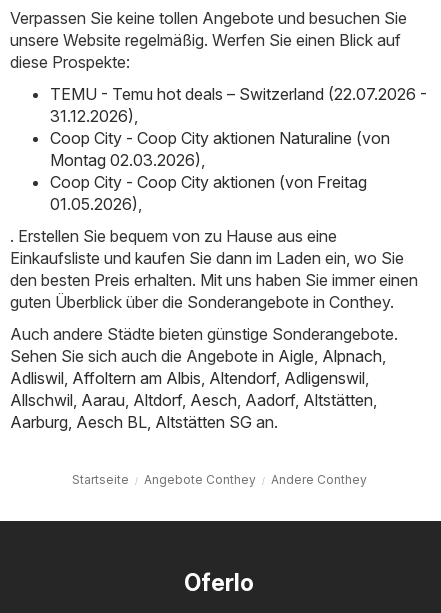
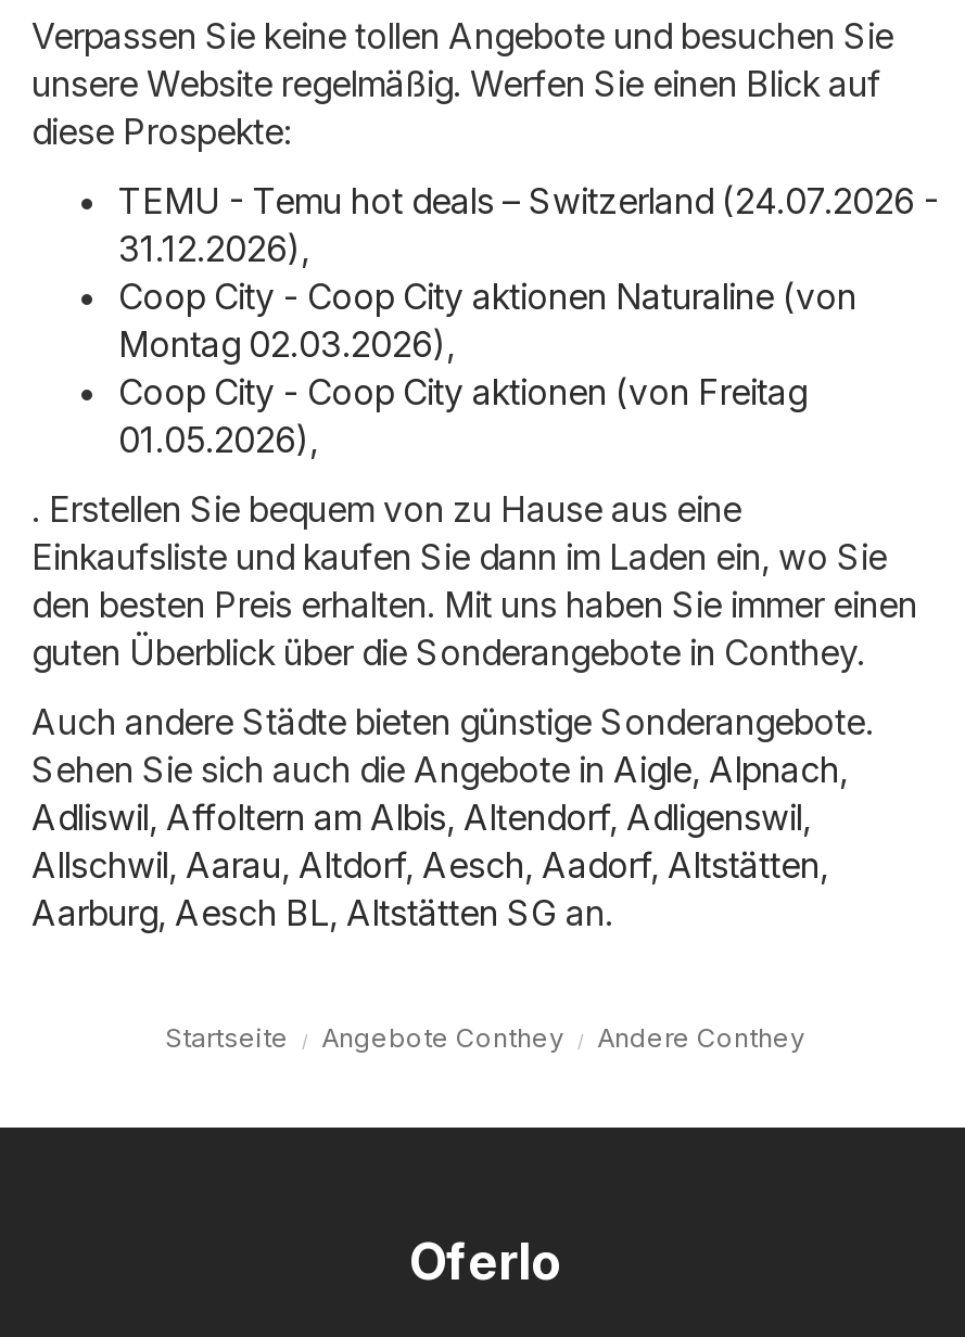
[50,84,427,104] TEMU - Temu hot deals – Switzerland (22.07.2026 - -> [118,180,939,223] TEMU - Temu hot deals – Switzerland (24.07.2026 -

